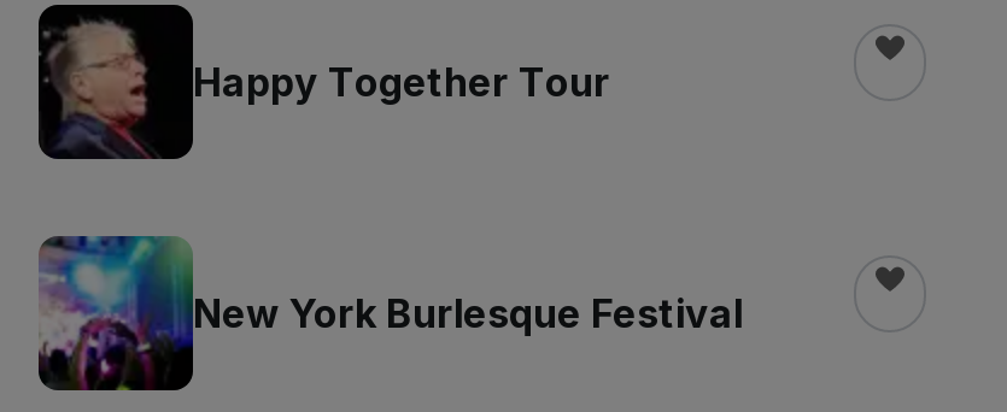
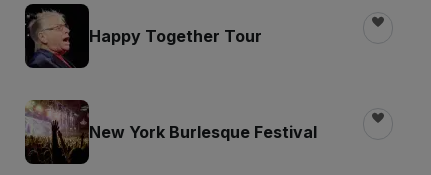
[39,234,195,393] [image] -> [24,99,90,165] [image]

